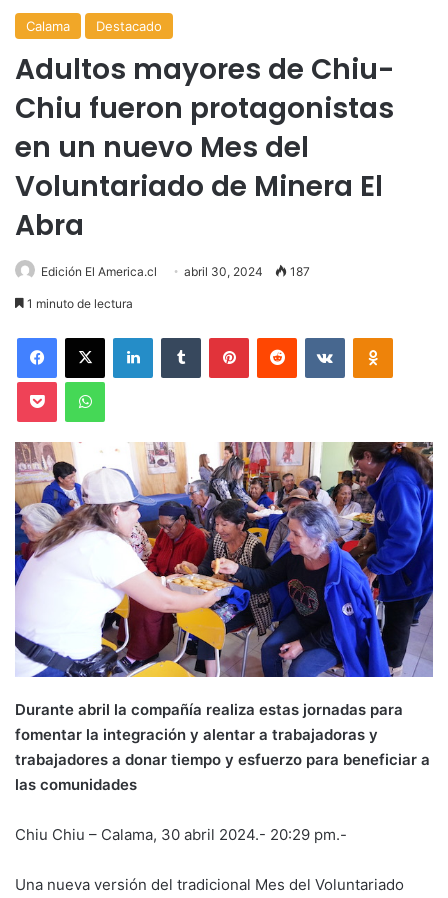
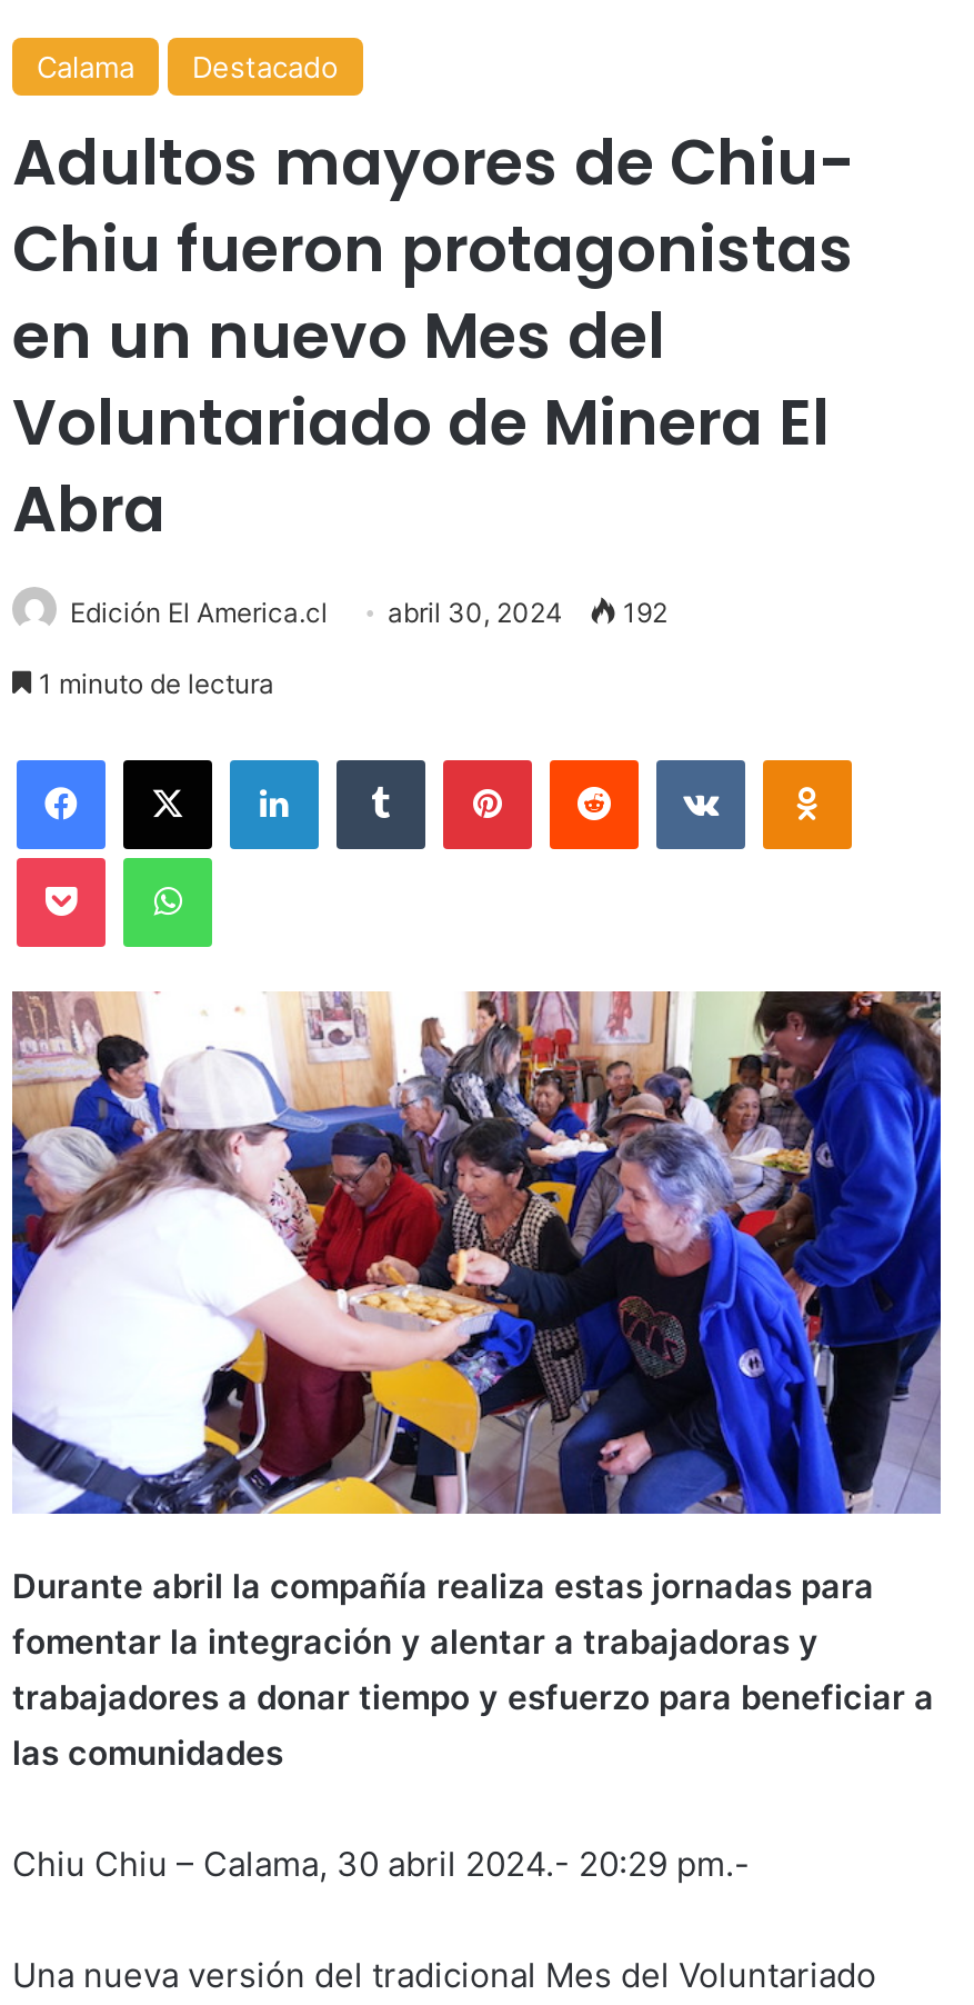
[41,264,310,279] Edición El America.cl abril 30, 2024 187 -> [70,595,667,629] Edición El America.cl abril 30, 2024 192

